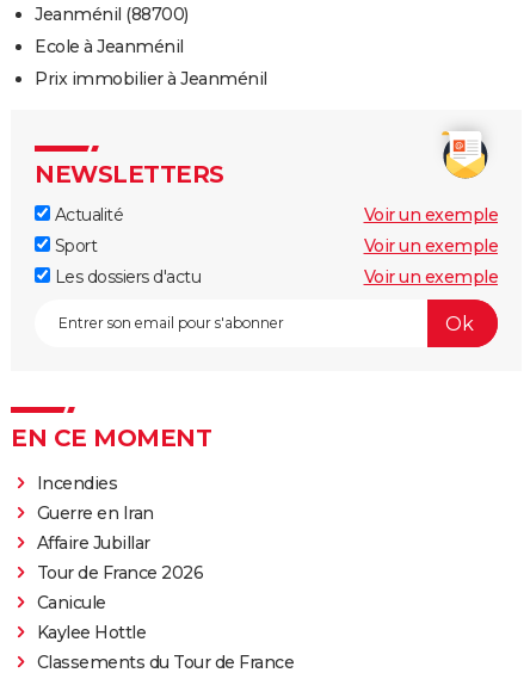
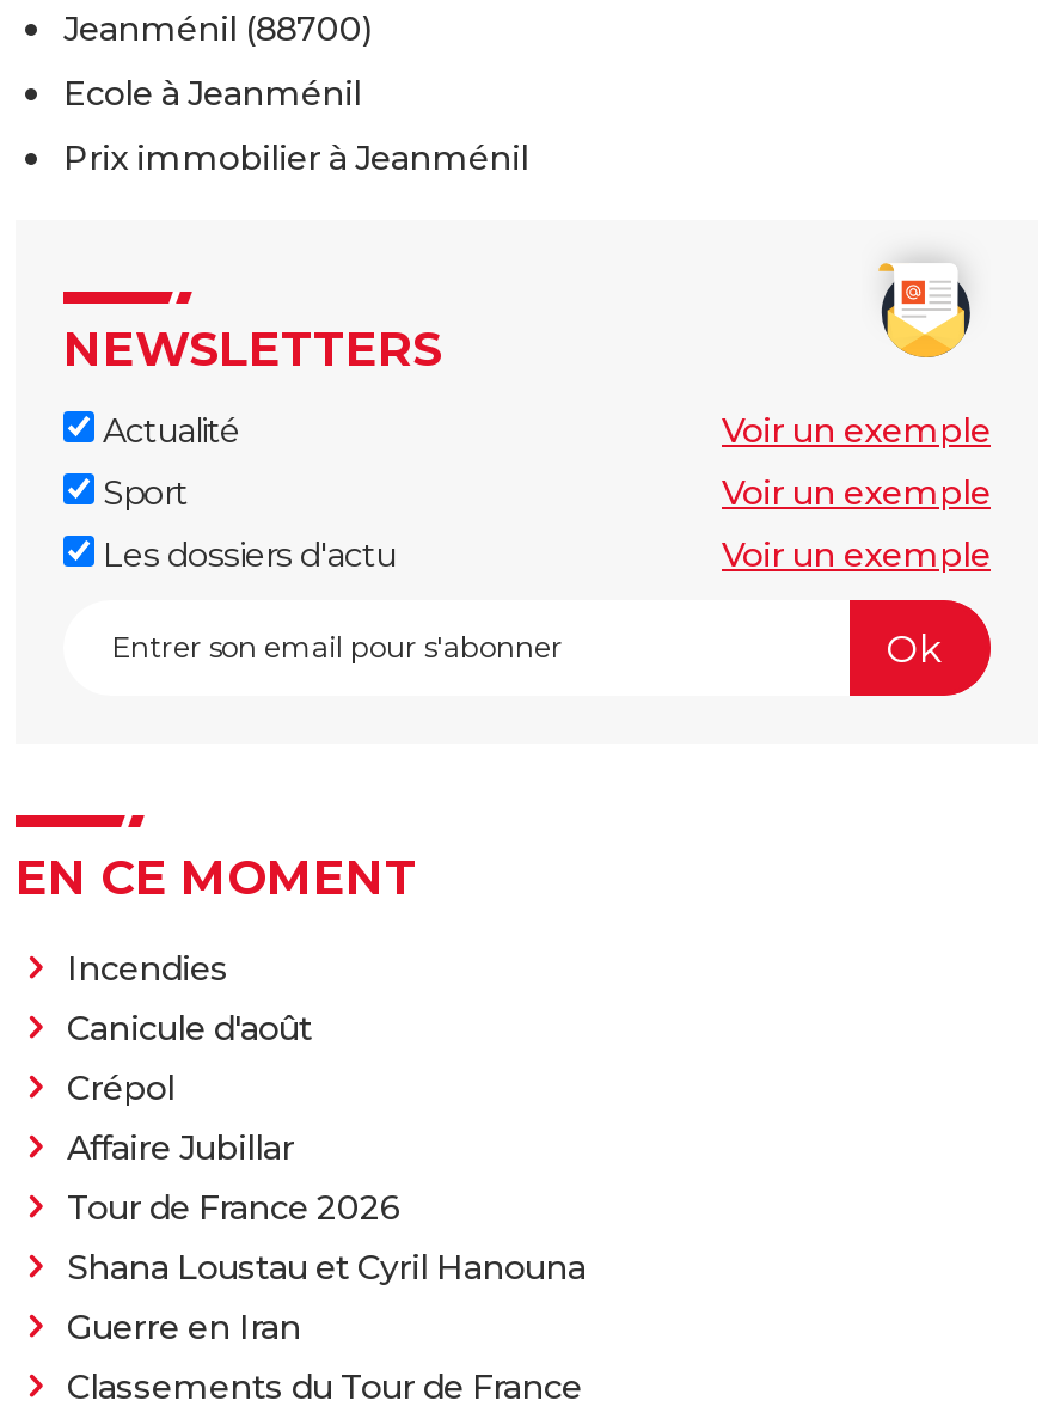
none -> [67,1008,312,1110] Canicule d'août | Crépol
moved [36,503,153,524] -> [67,1306,301,1349]: Guerre en Iran
[36,592,146,644] Canicule | Kaylee Hottle -> [67,1247,586,1290] Shana Loustau et Cyril Hanouna

